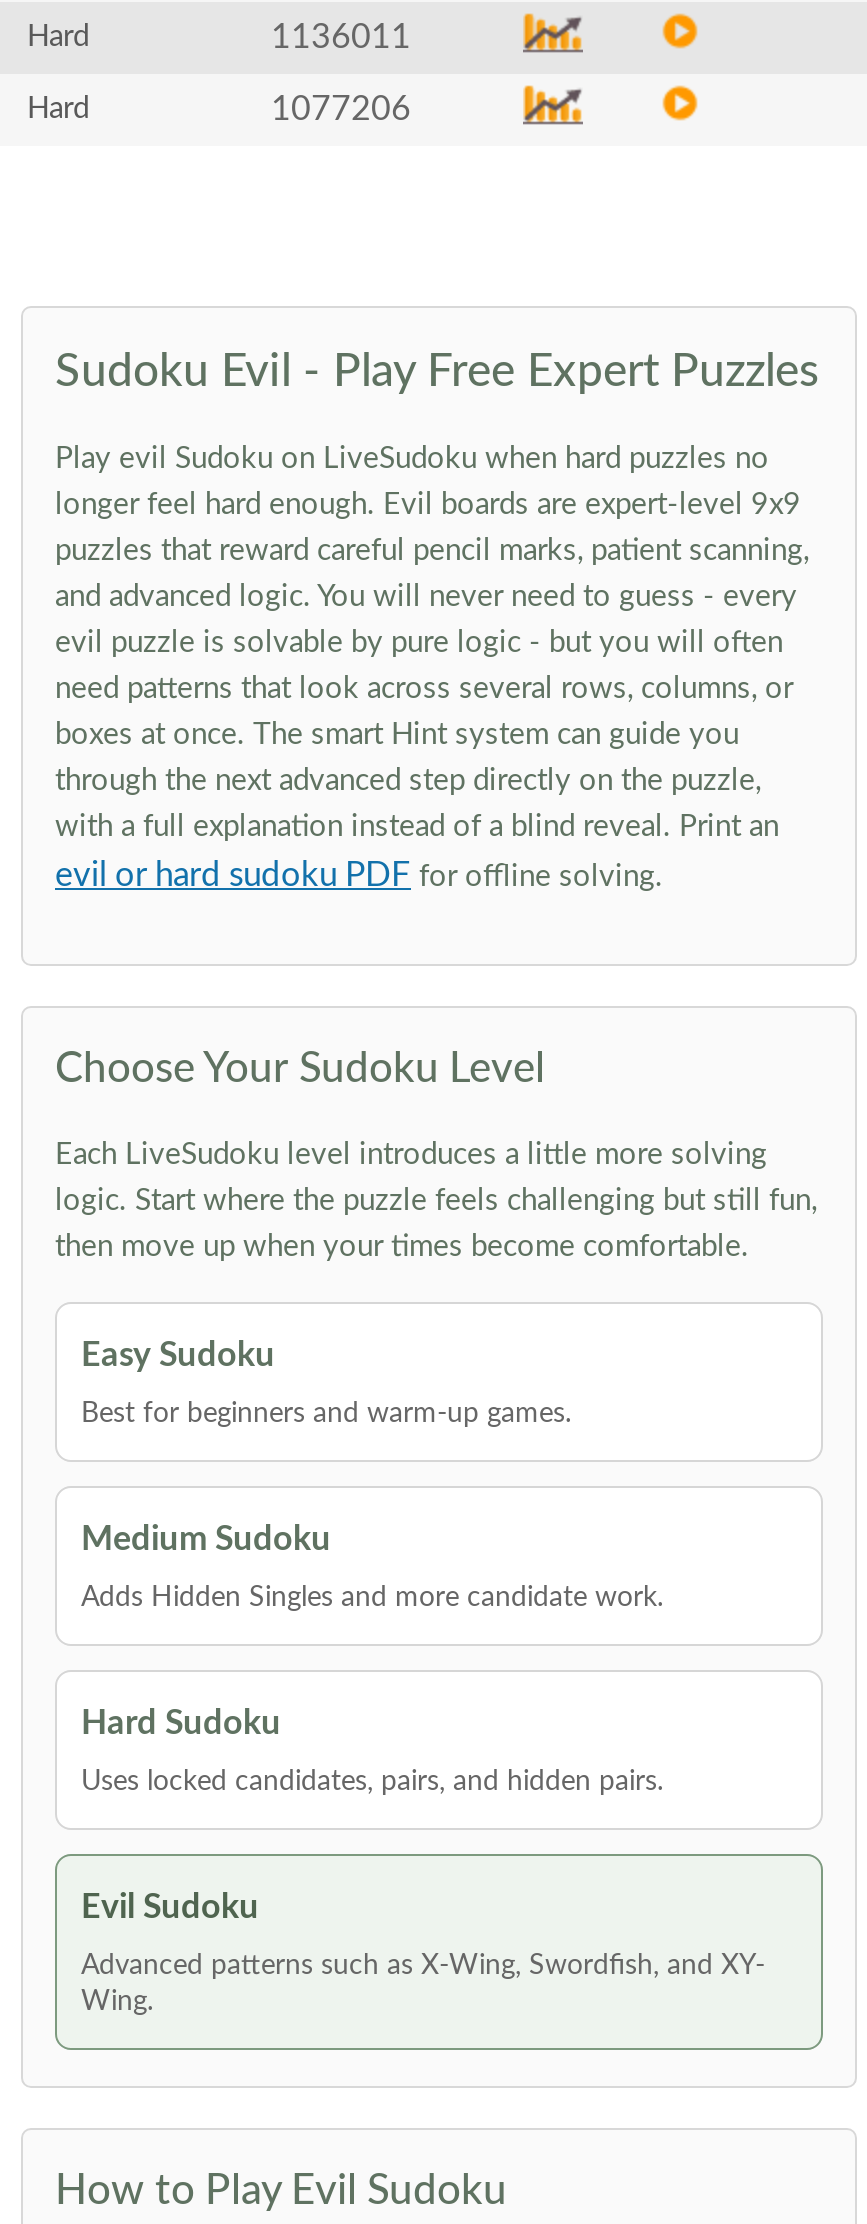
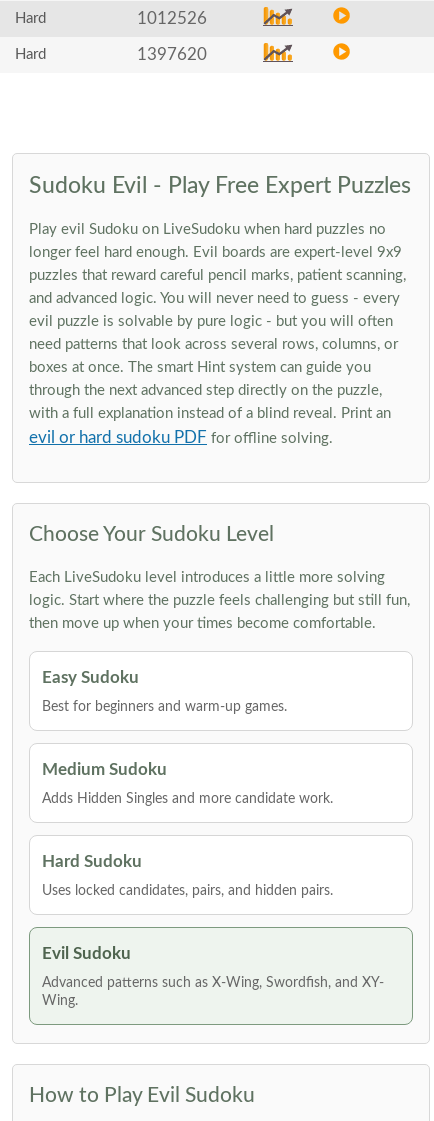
[271,20,411,54] 1136011 -> [137,10,207,27] 1012526
[271,92,411,126] 1077206 -> [137,46,207,63] 1397620

